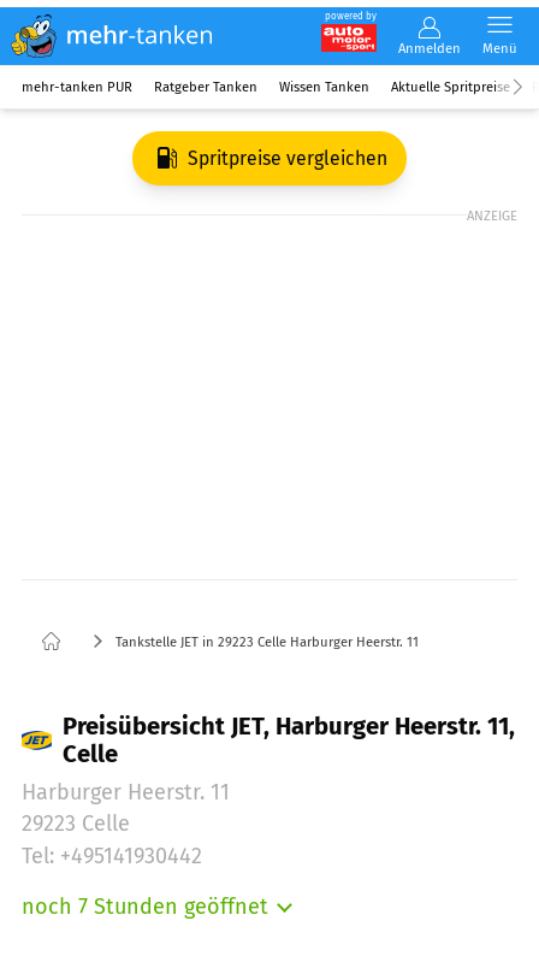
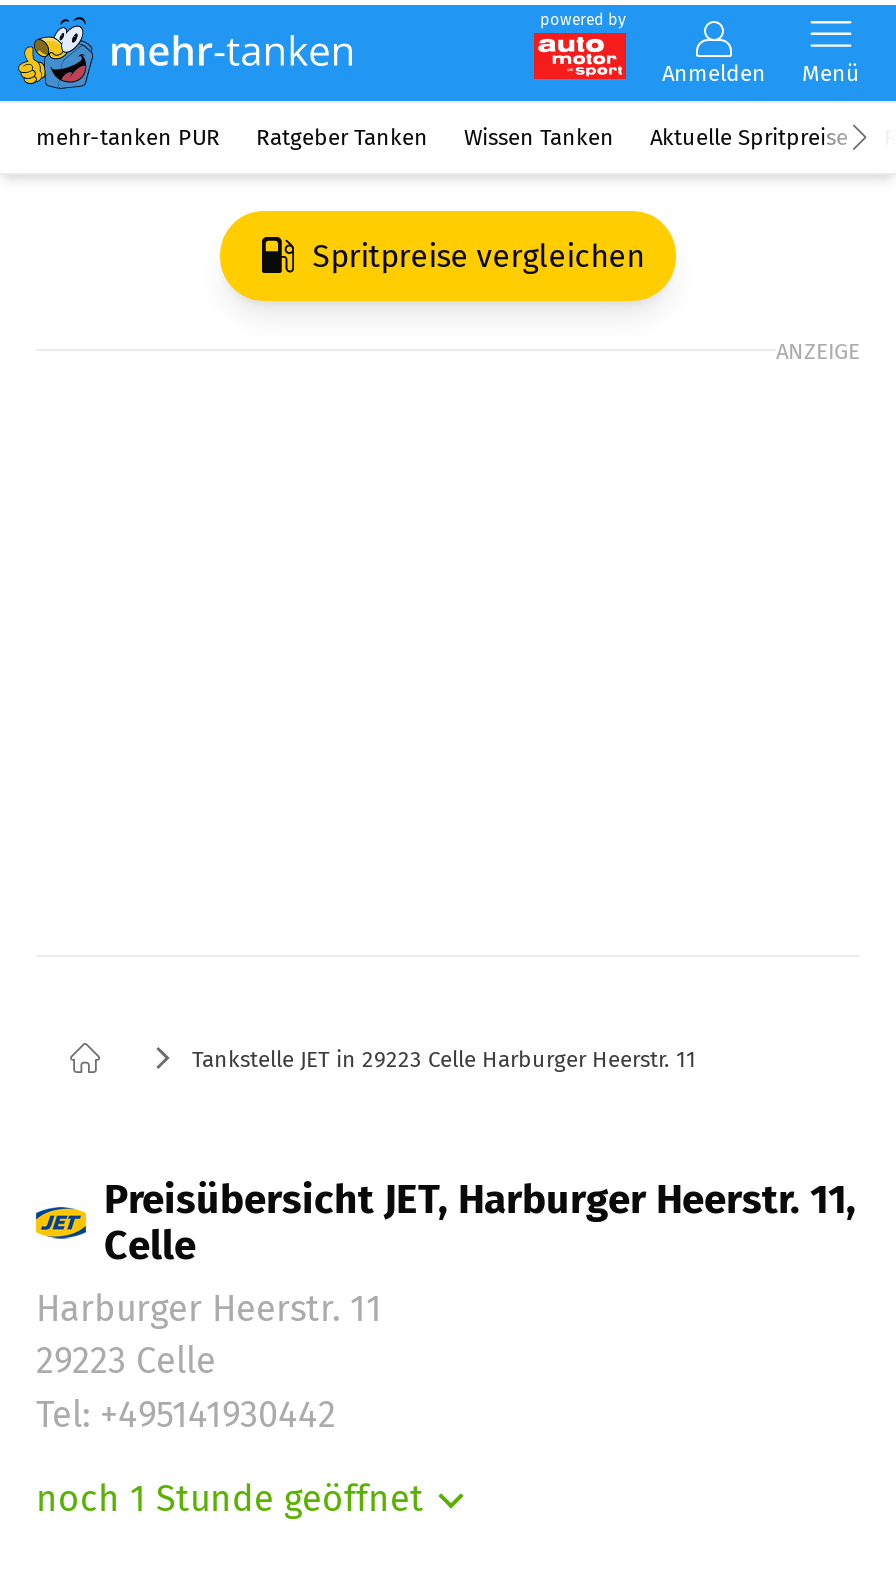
[22,893,268,920] noch 7 Stunden geöffnet -> [36,1477,424,1521] noch 1 Stunde geöffnet

